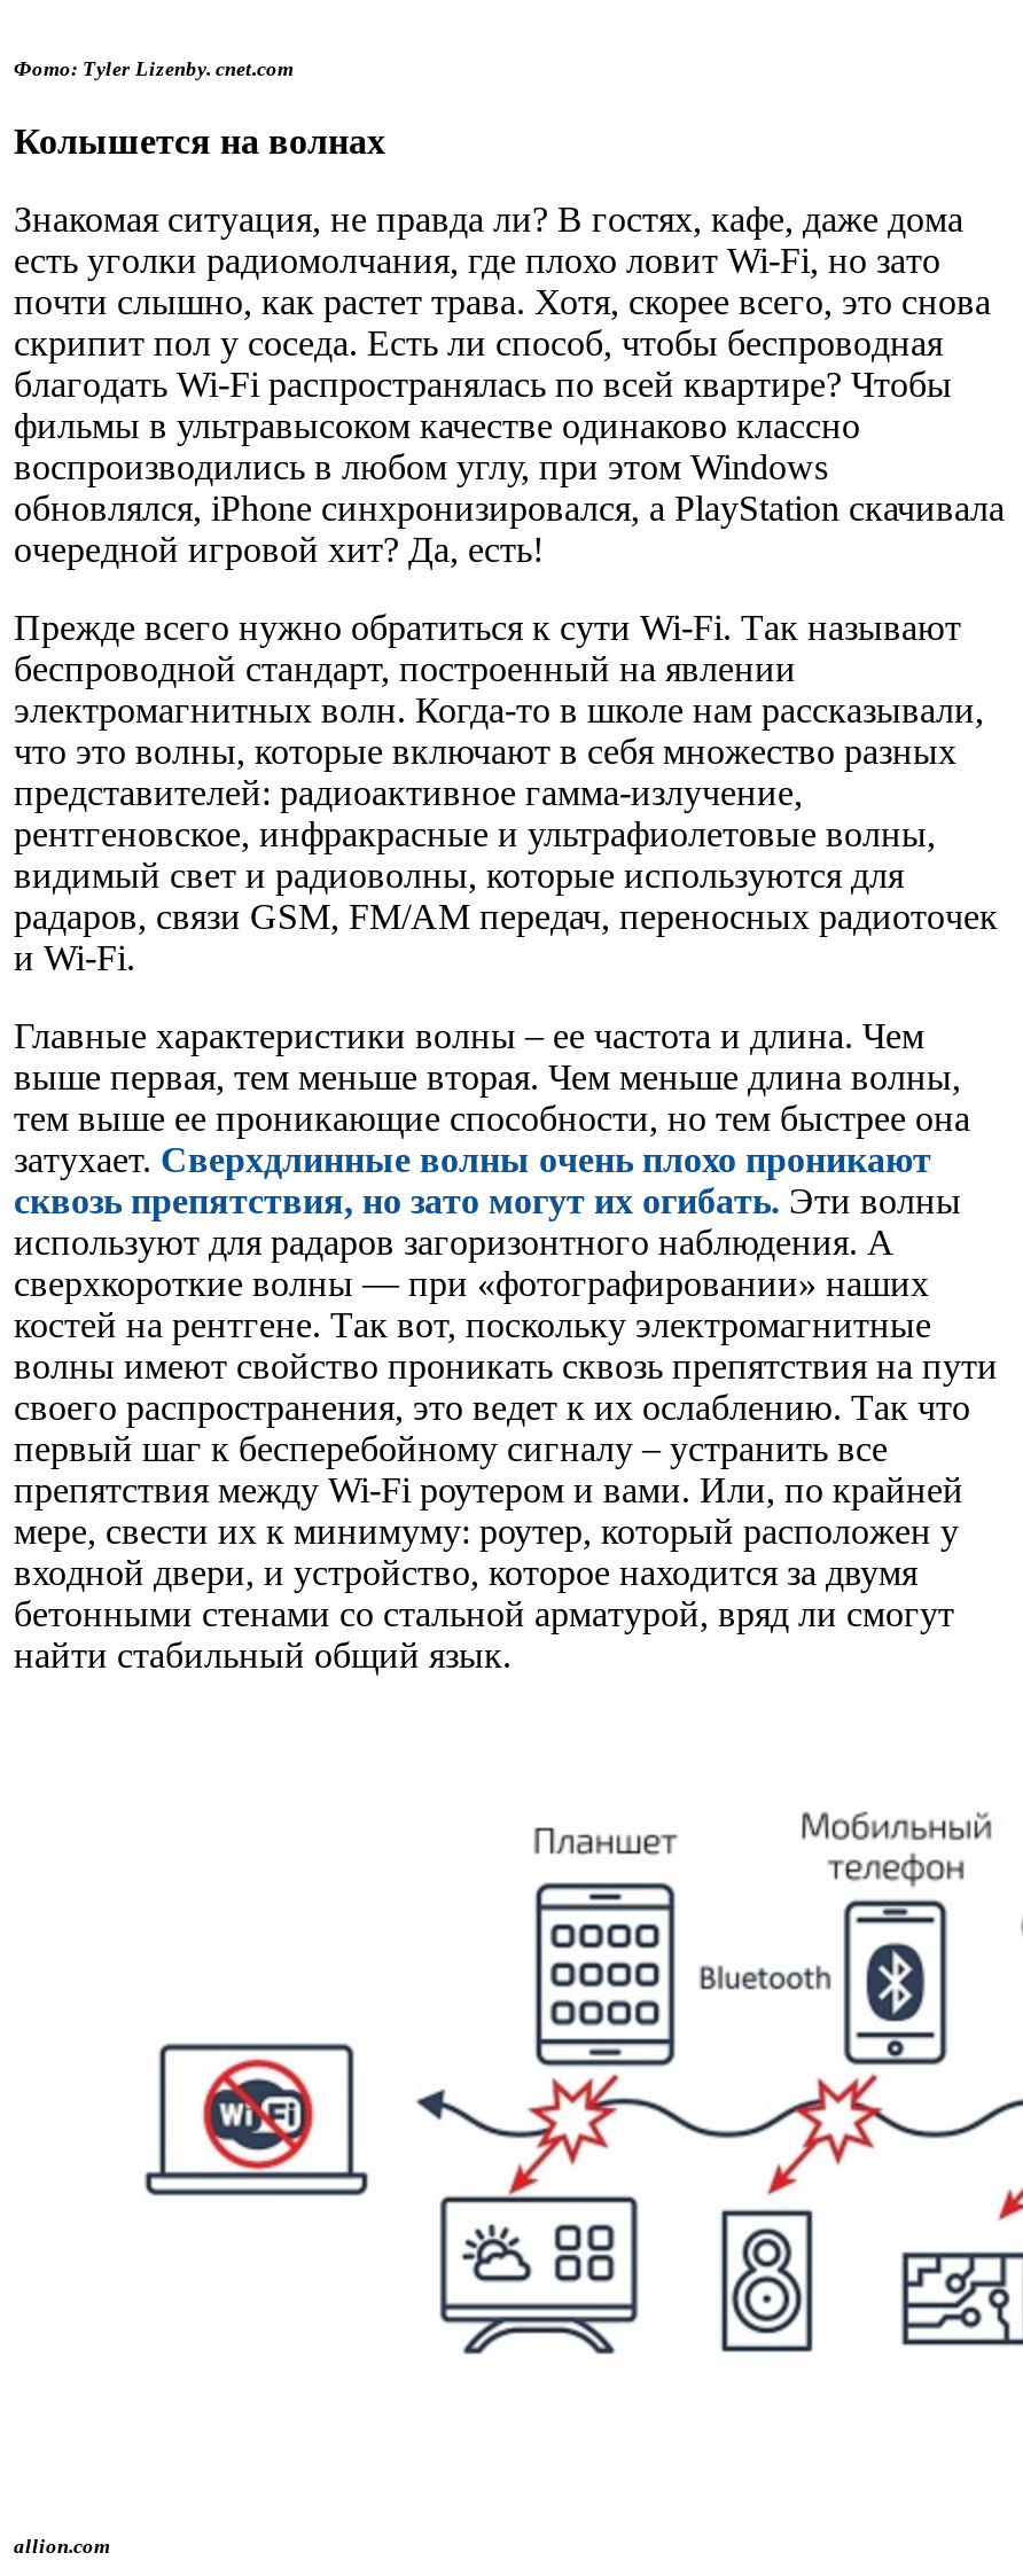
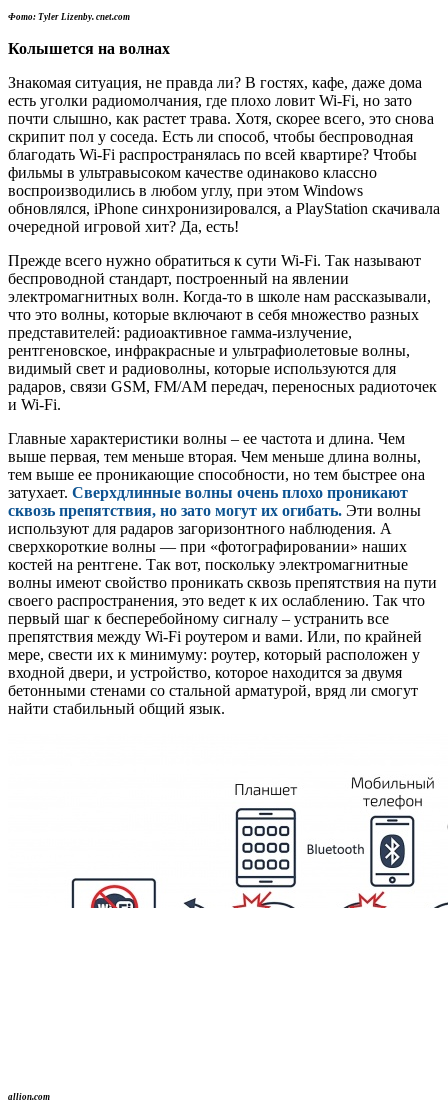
[142,2110,372,2198] [image] -> none
[434,2110,640,2356] [image] -> none
[665,2110,1016,2356] [image] -> none

